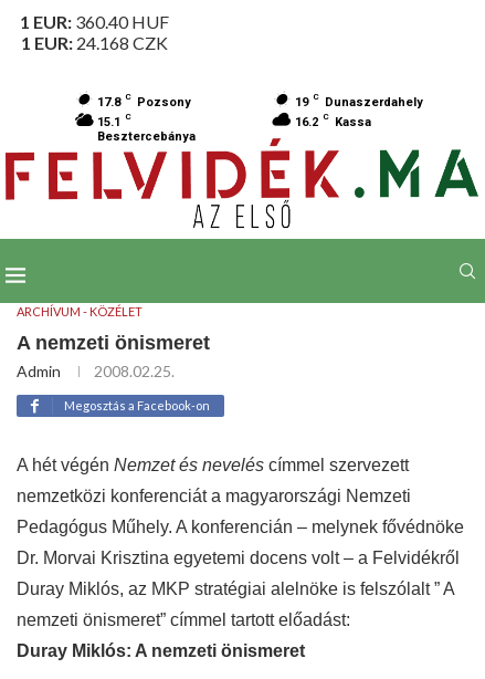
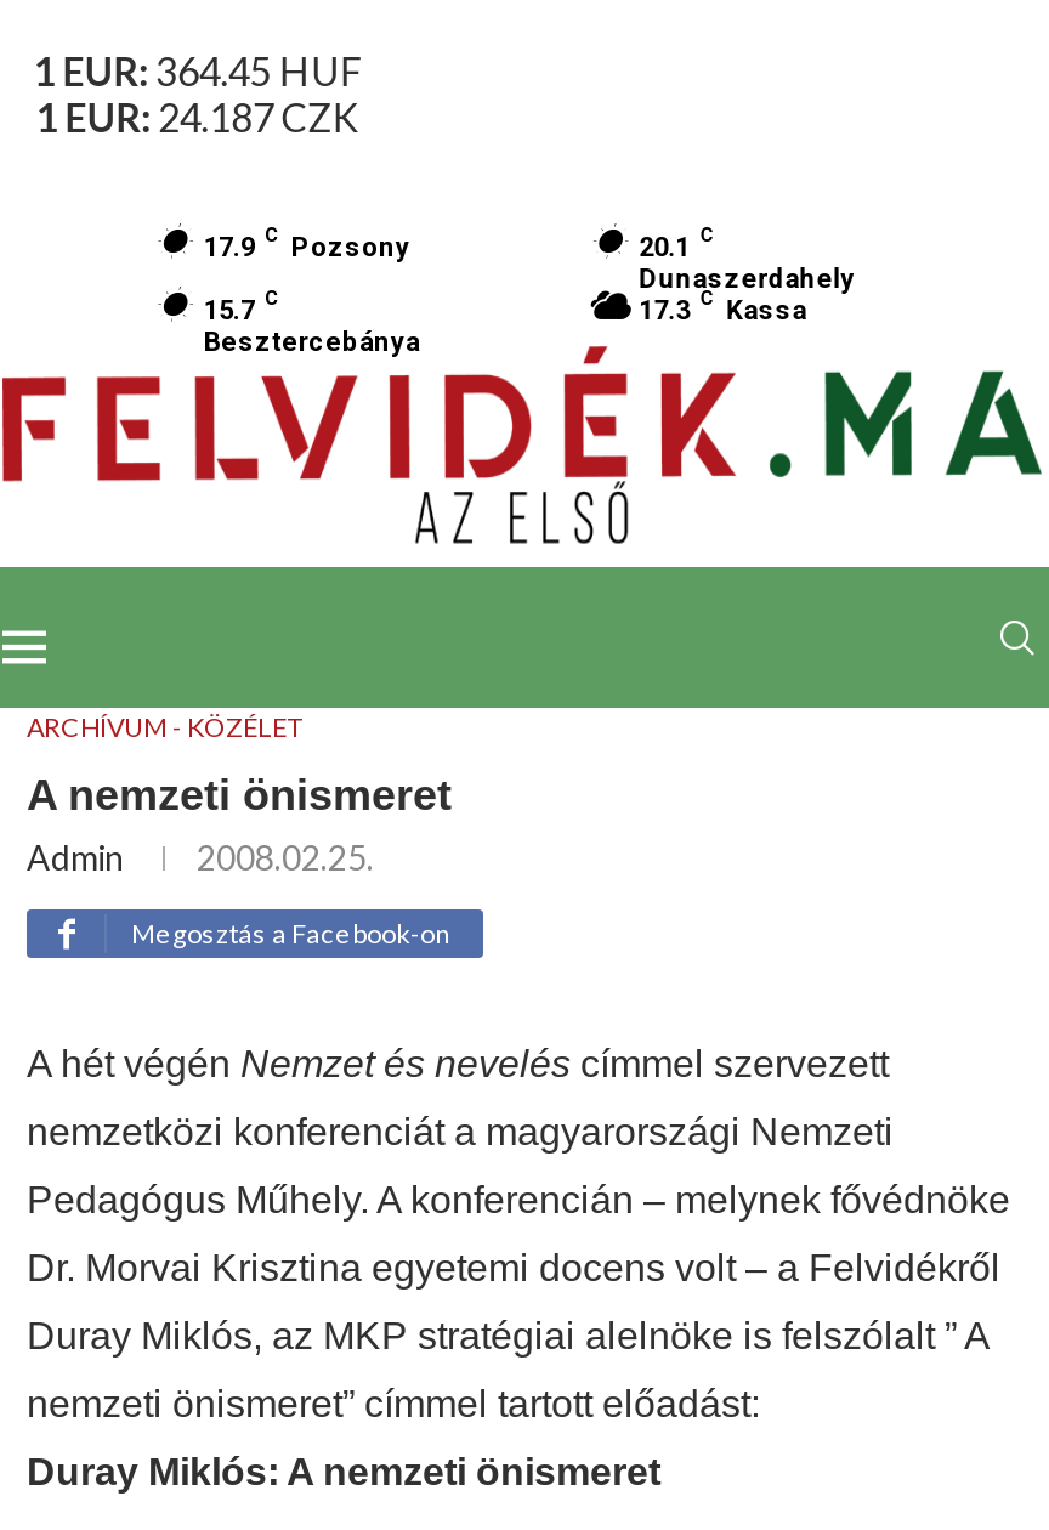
[20,11,169,53] 1 EUR: 360.40 HUF | 1 EUR: 24.168 CZK -> [34,47,361,140] 1 EUR: 364.45 HUF | 1 EUR: 24.187 CZK
[97,92,423,129] 17.8 C Pozsony | 19 C Dunaszerdahely | 15.1 C -> [204,225,855,327] 17.9 C Pozsony | 20.1 C | Dunaszerdahely | 15.7 C
[295,112,371,129] 16.2 C Kassa -> [639,288,807,327] 17.3 C Kassa

